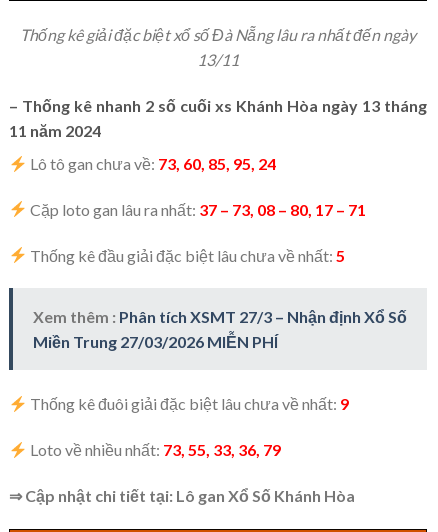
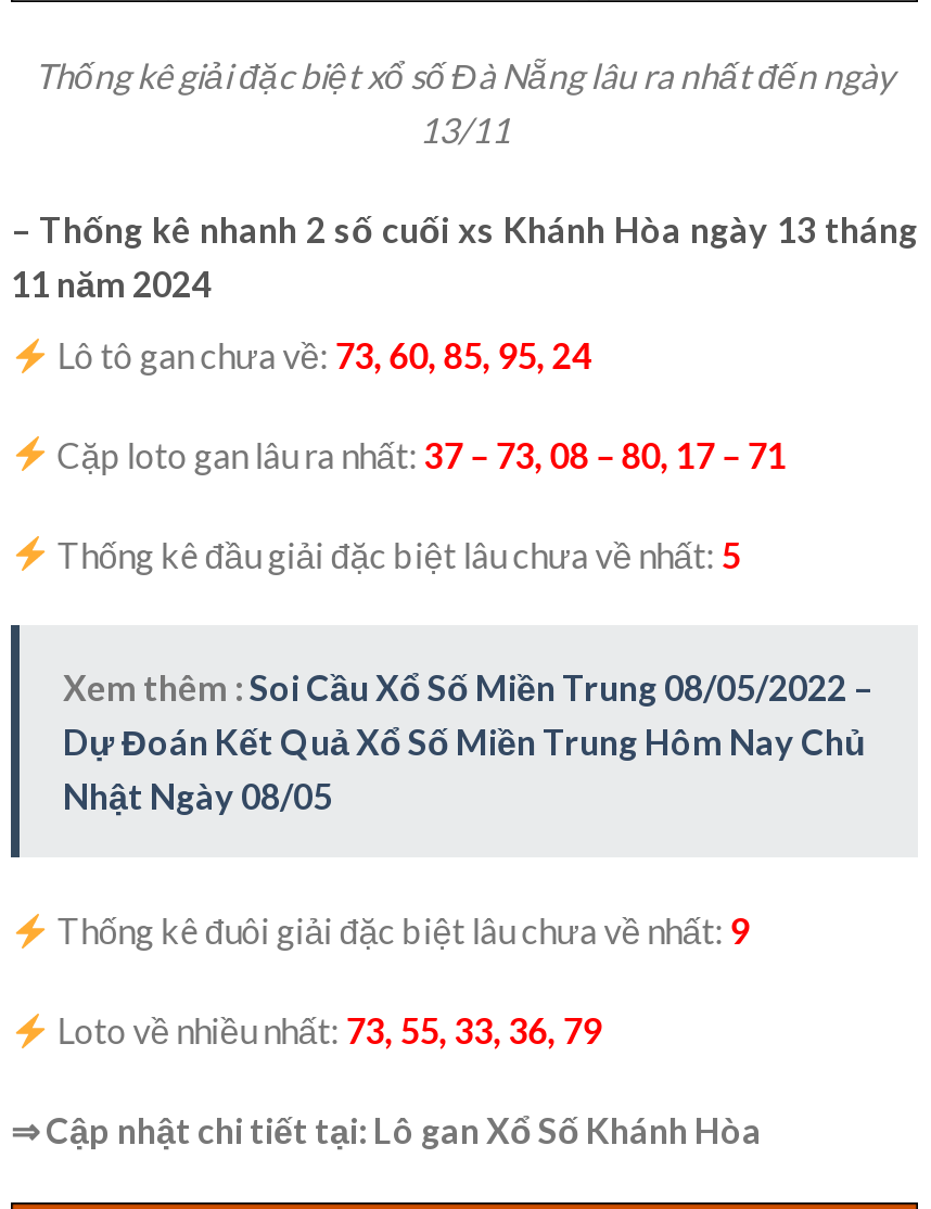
[33,307,407,351] Xem thêm : Phân tích XSMT 27/3 – Nhận định Xổ Số | Miền Trung 27/03/2026 MIỄN PHÍ -> [63,667,872,817] Xem thêm : Soi Cầu Xổ Số Miền Trung 08/05/2022 – | Dự Đoán Kết Quả Xổ Số Miền Trung Hôm Nay Chủ | Nhật Ngày 08/05

